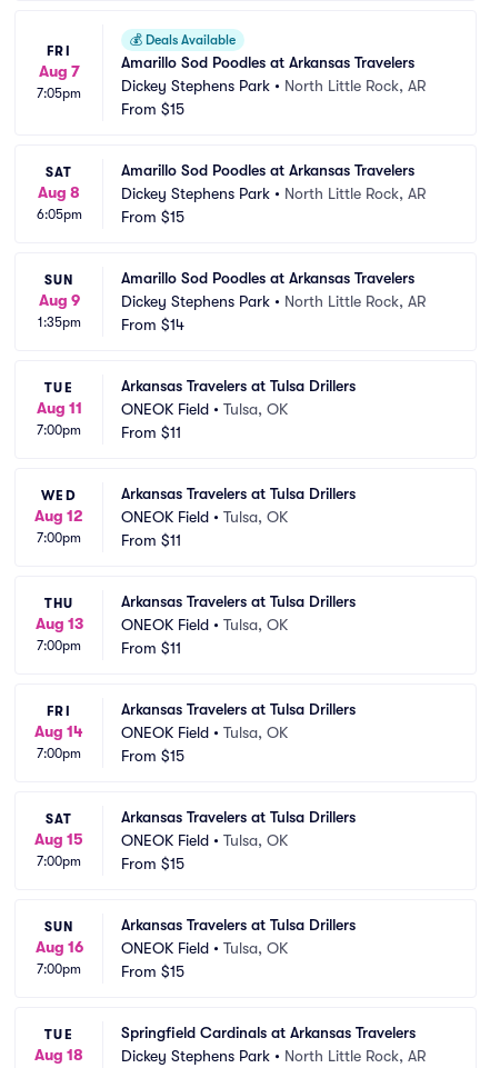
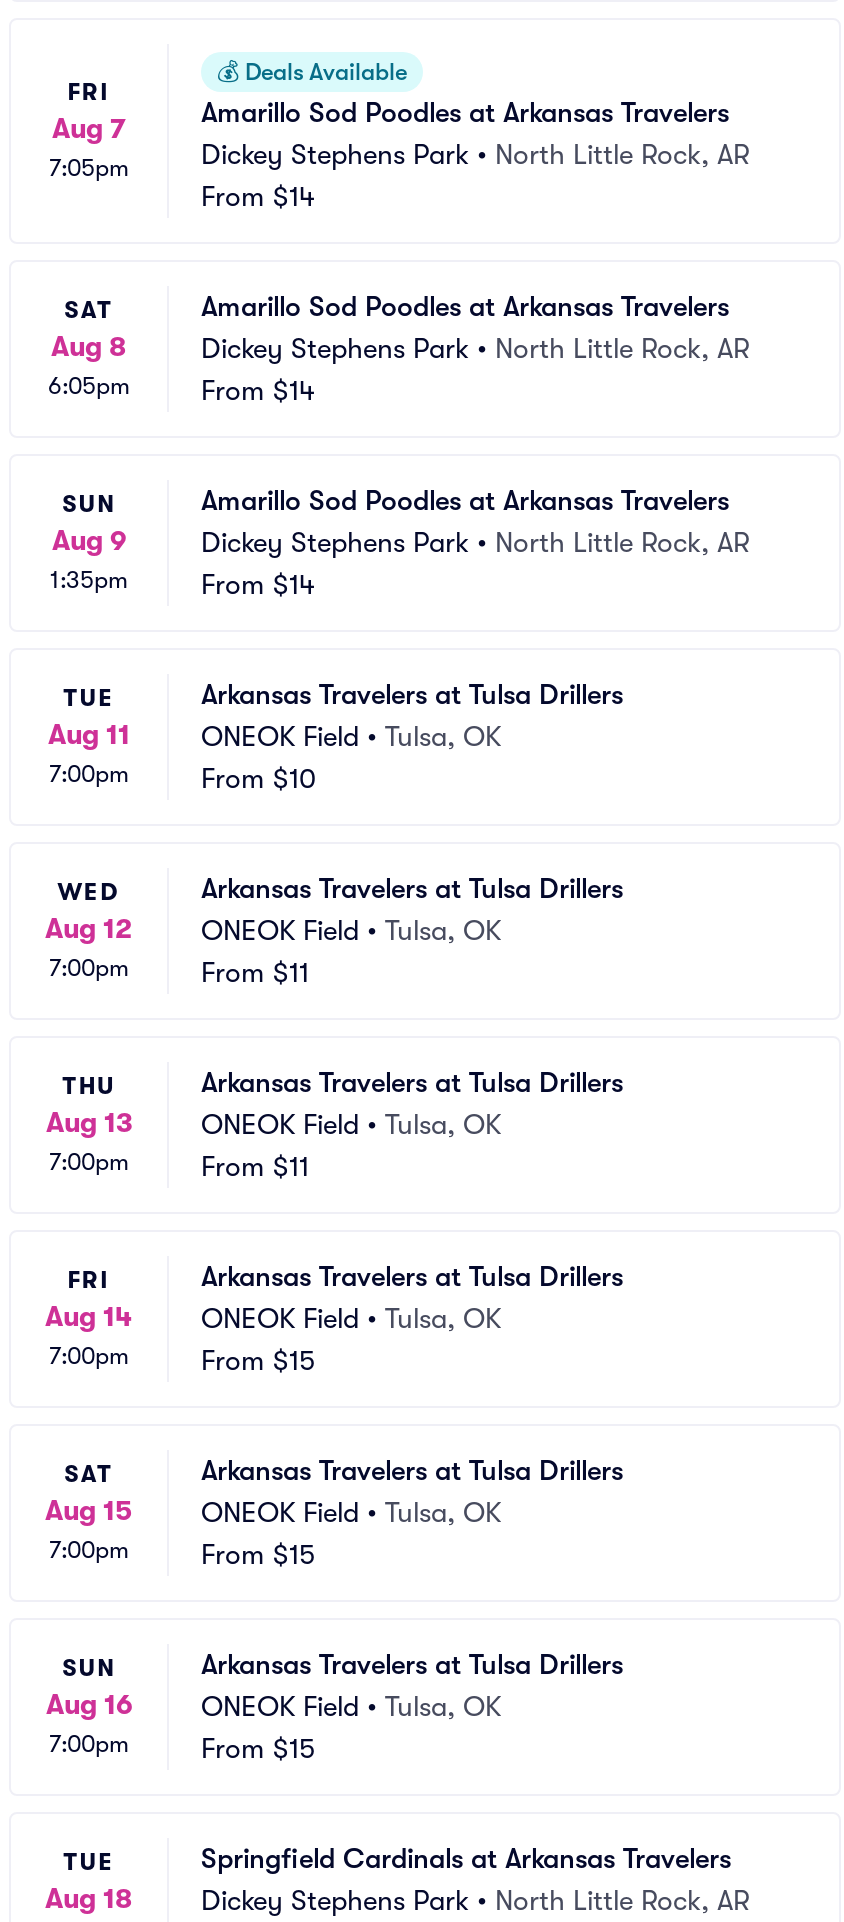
[121,100,184,118] From $15 -> [201,180,315,212] From $14
[121,208,184,226] From $15 -> [201,374,315,406] From $14
[121,423,181,441] From $11 -> [201,762,317,794] From $10

